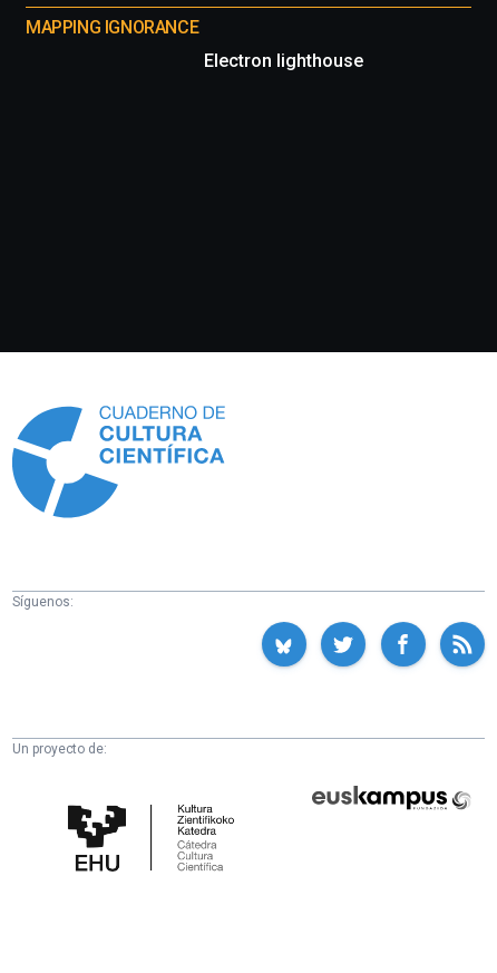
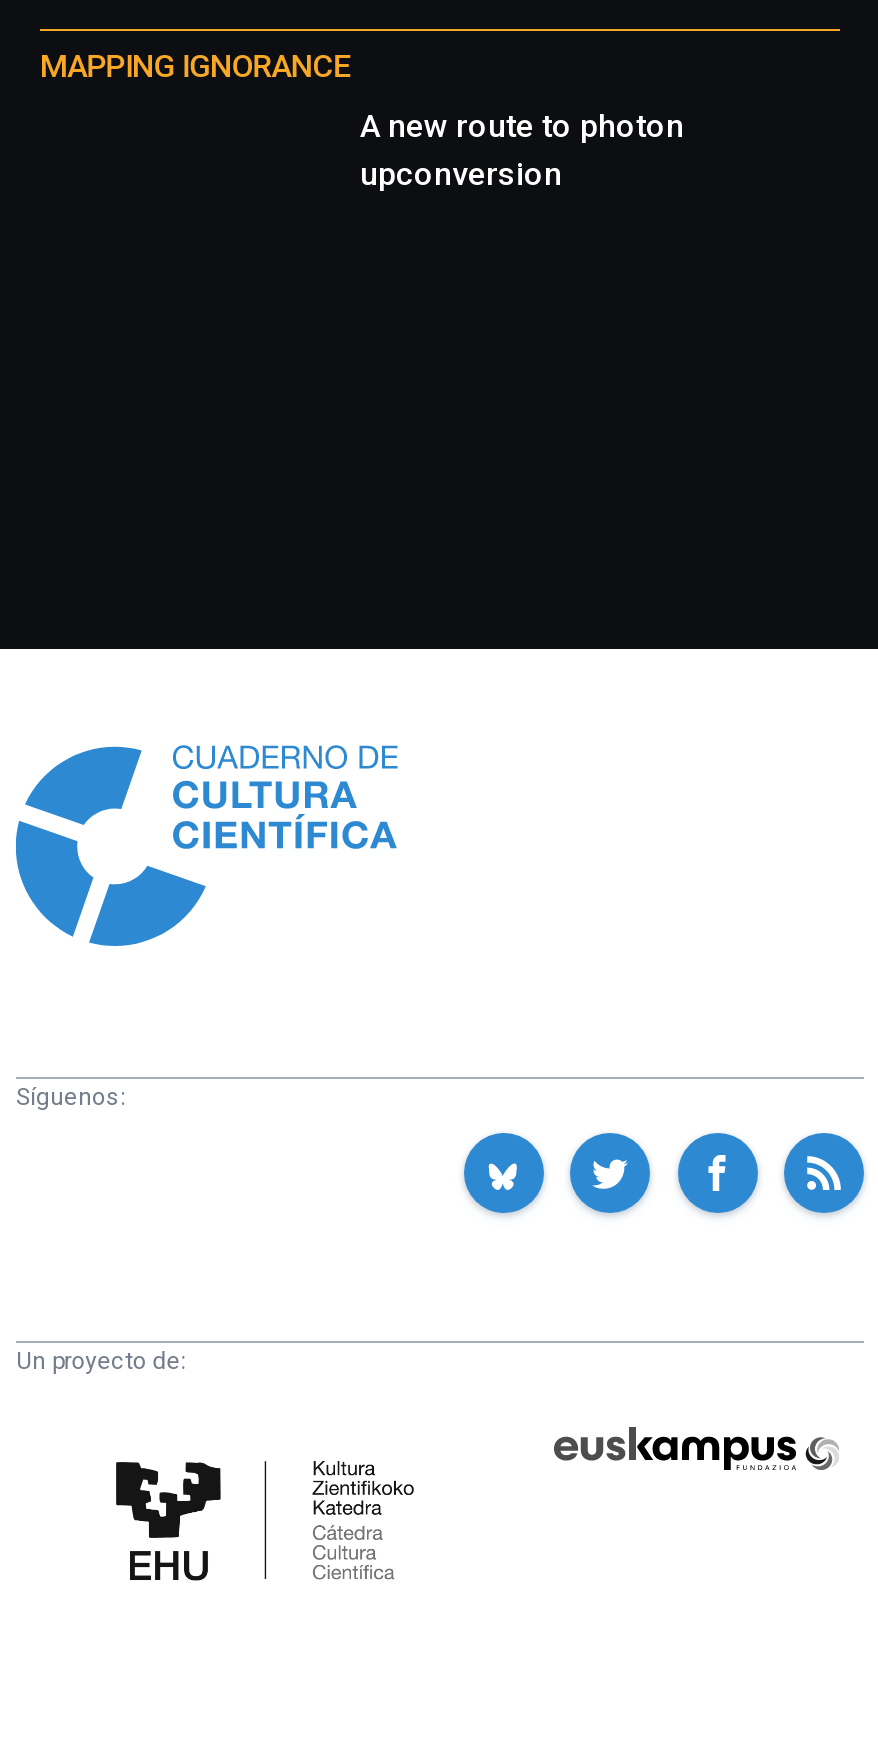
[204,50,363,72] Electron lighthouse -> [360,107,684,193] A new route to photon | upconversion

